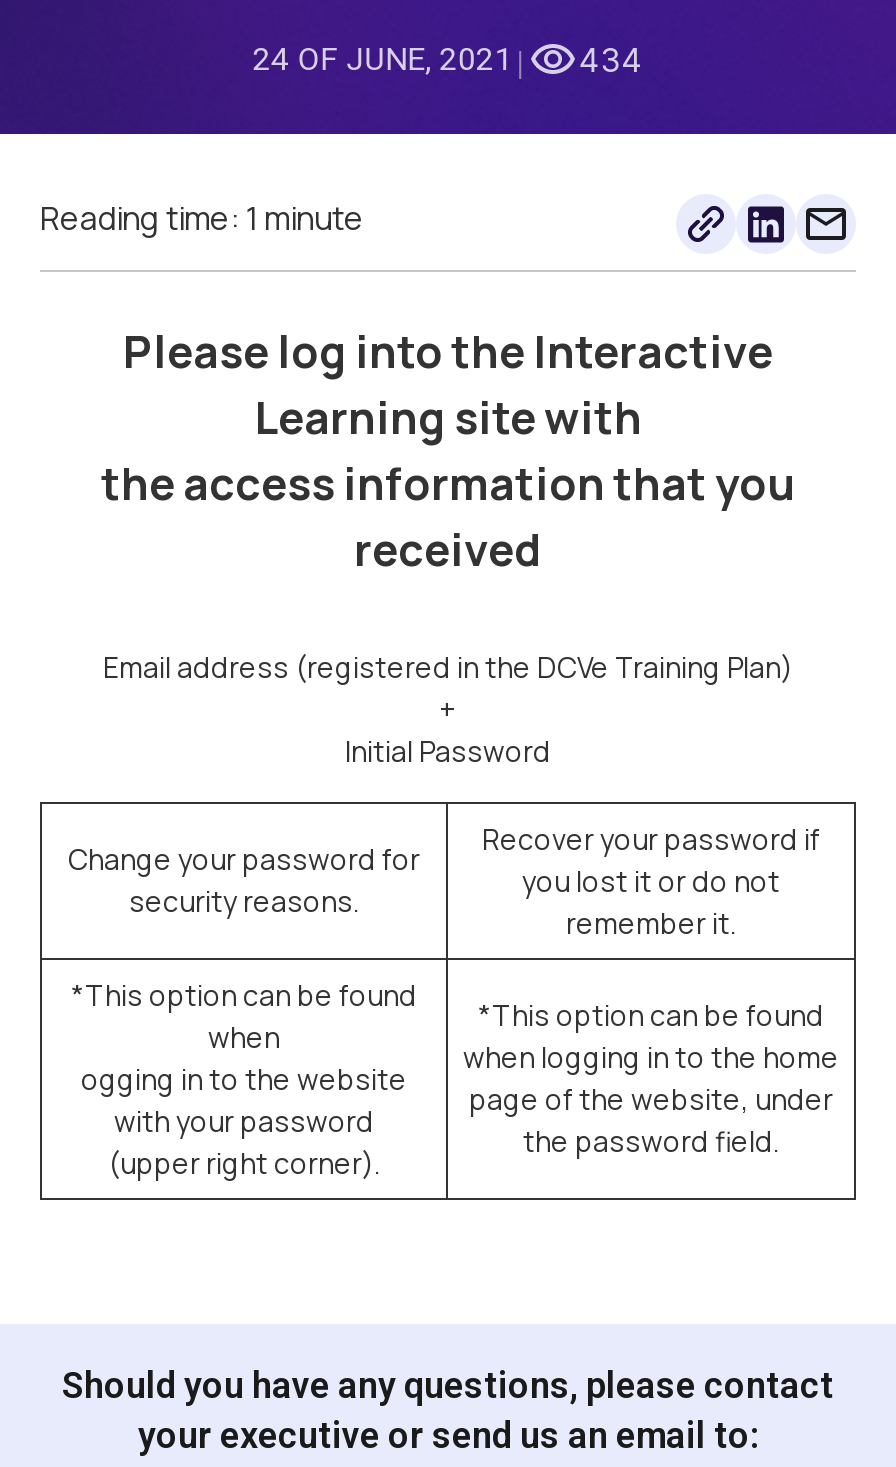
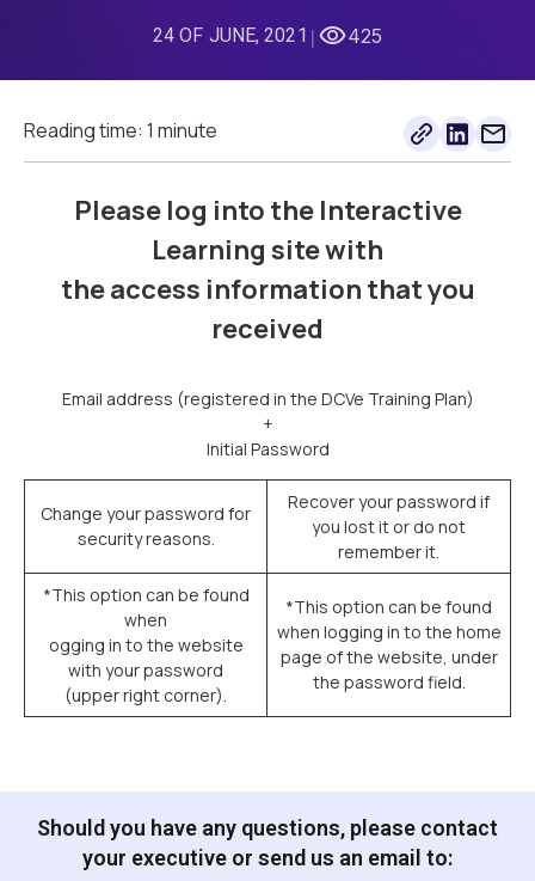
[578,40,643,80] 434 -> [347,24,382,48] 425

